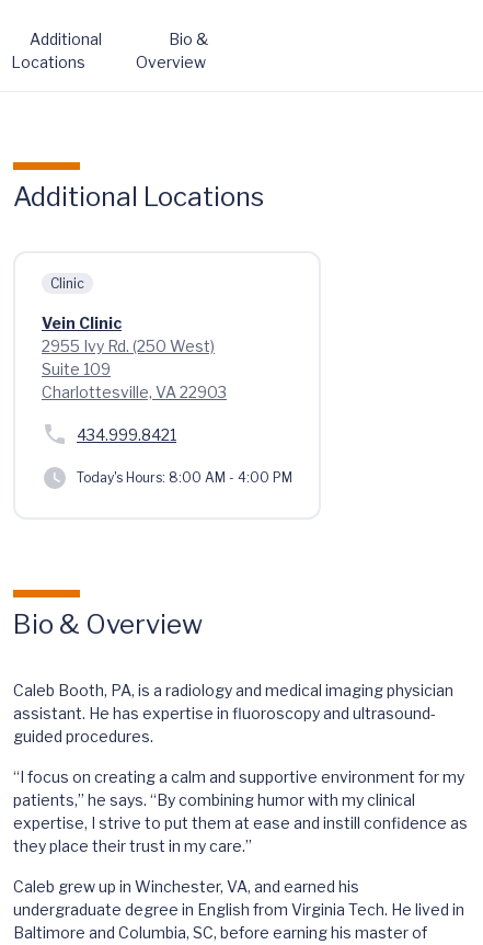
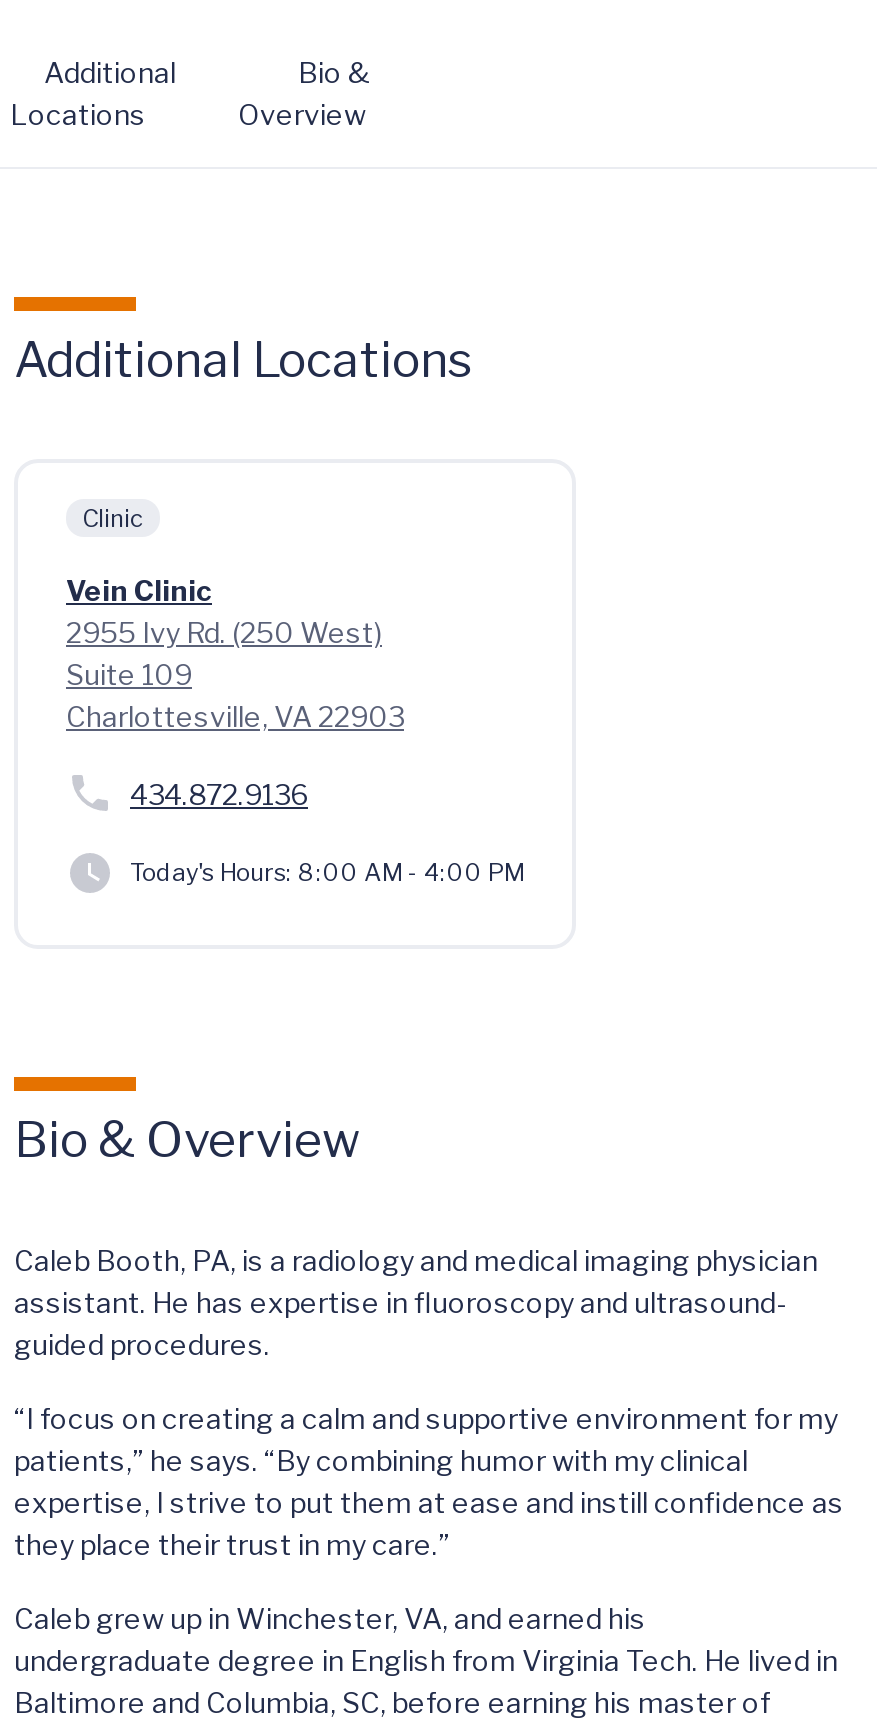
[77,425,176,443] 434.999.8421 -> [130,776,308,810] 434.872.9136

